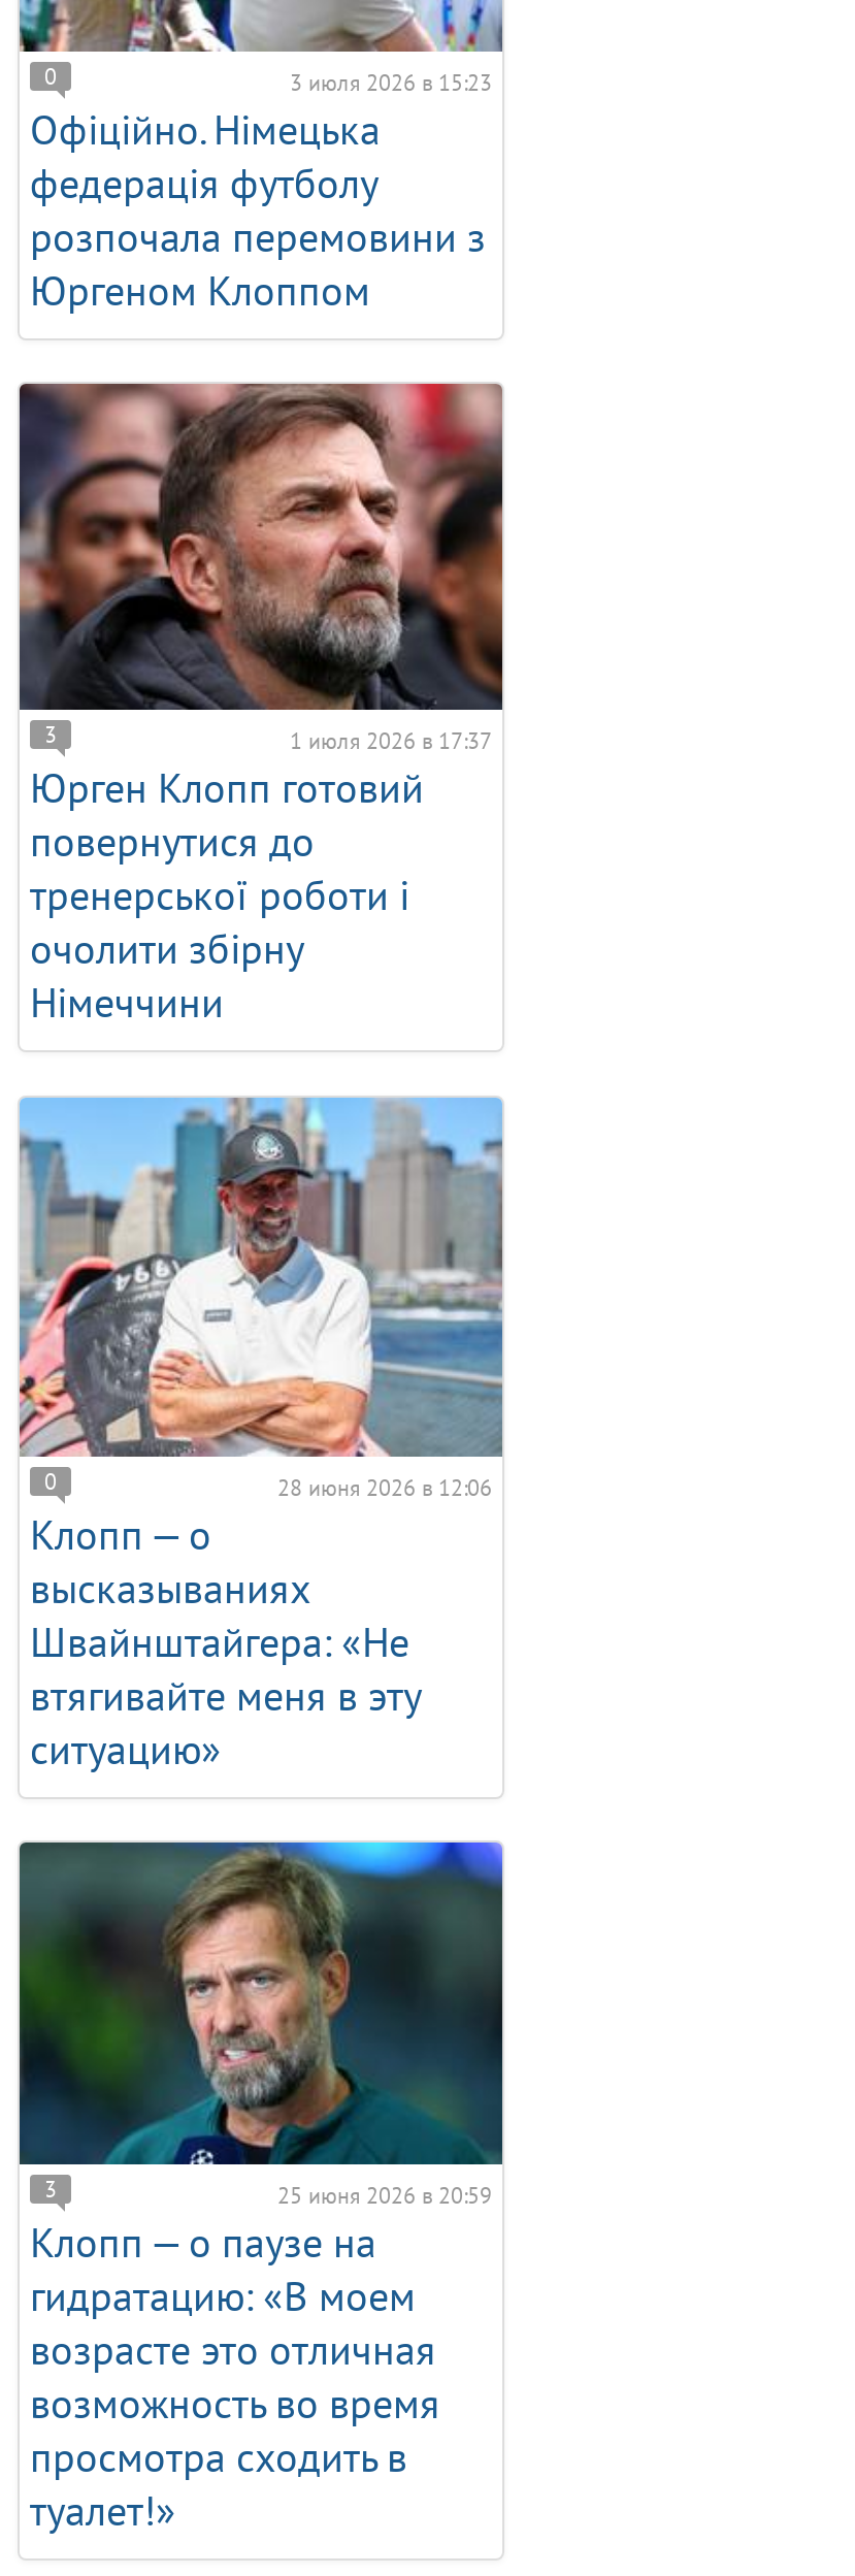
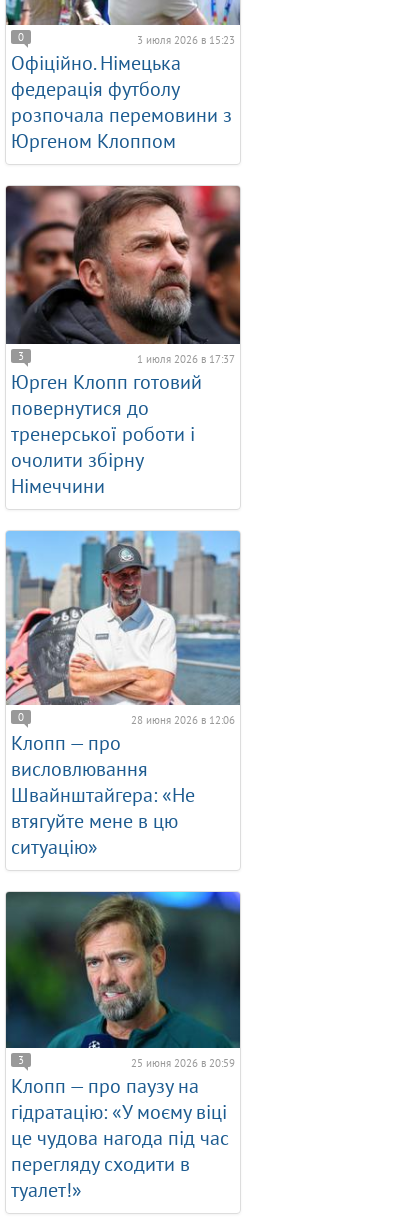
[30,1508,308,1616] Клопп — о | высказываниях -> [11,730,148,782] Клопп — про | висловлювання
[30,1669,420,1777] втягивайте меня в эту | ситуацию» -> [11,808,178,860] втягуйте мене в цю | ситуацію»
[30,2217,440,2485] Клопп — о паузе на | гидратацию: «В моем | возрасте это отличная | возможность во время | просмотра сходить в -> [11,1073,229,1177] Клопп — про паузу на | гідратацію: «У моєму віці | це чудова нагода під час | перегляду сходити в

